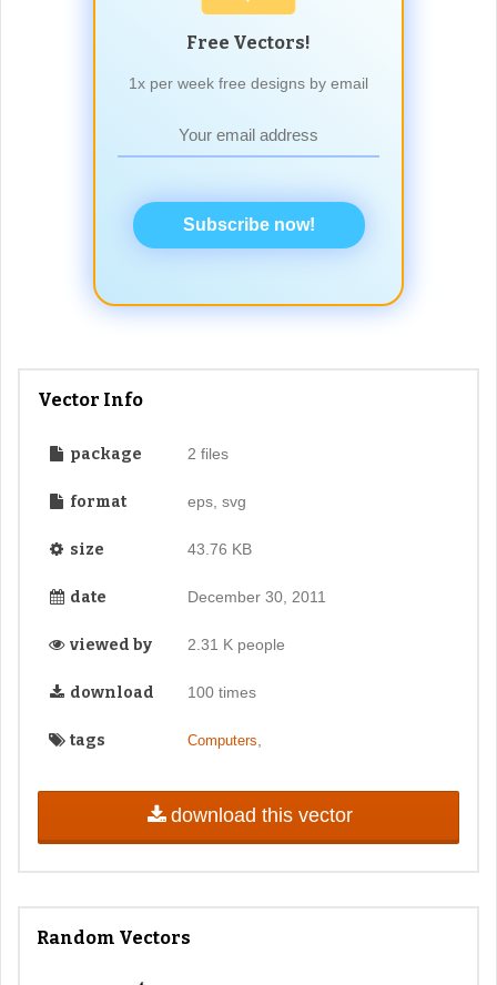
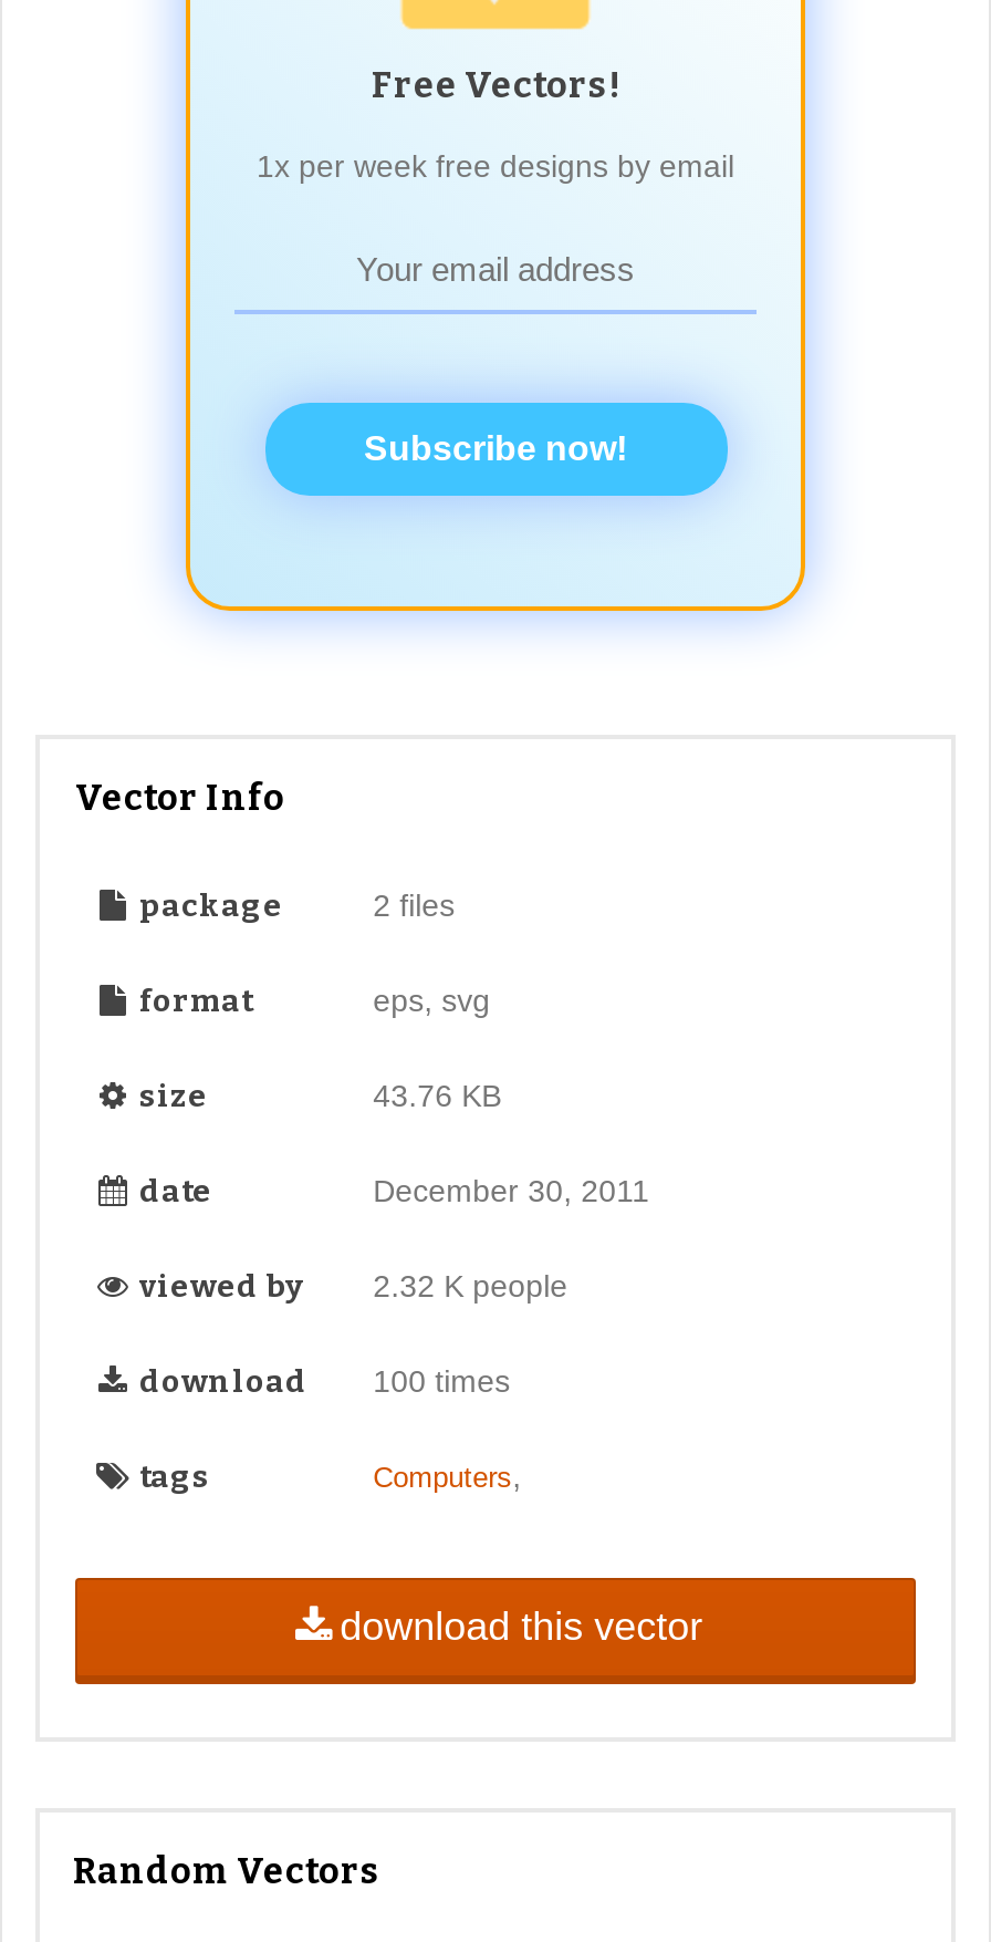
[67,635,285,654] viewed by 2.31 K people -> [133,1268,568,1306] viewed by 2.32 K people

